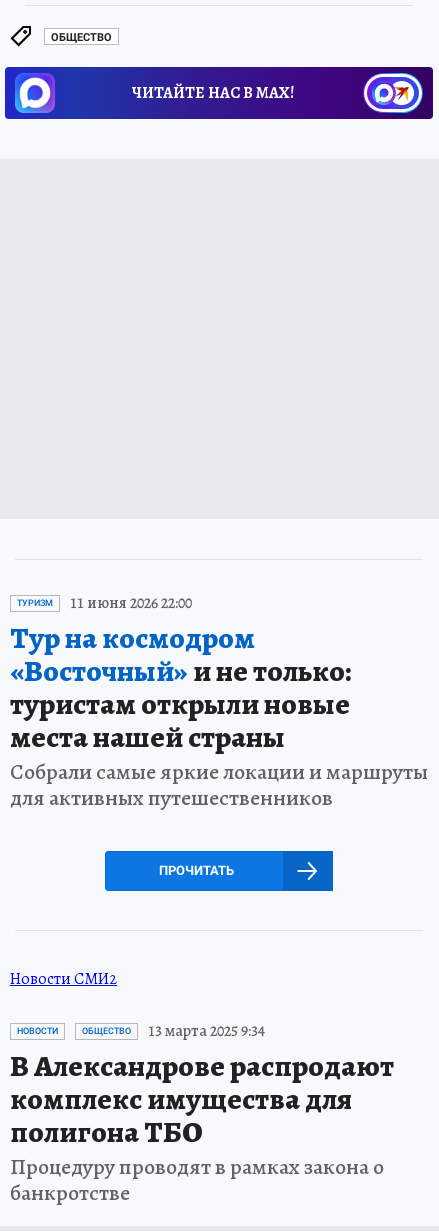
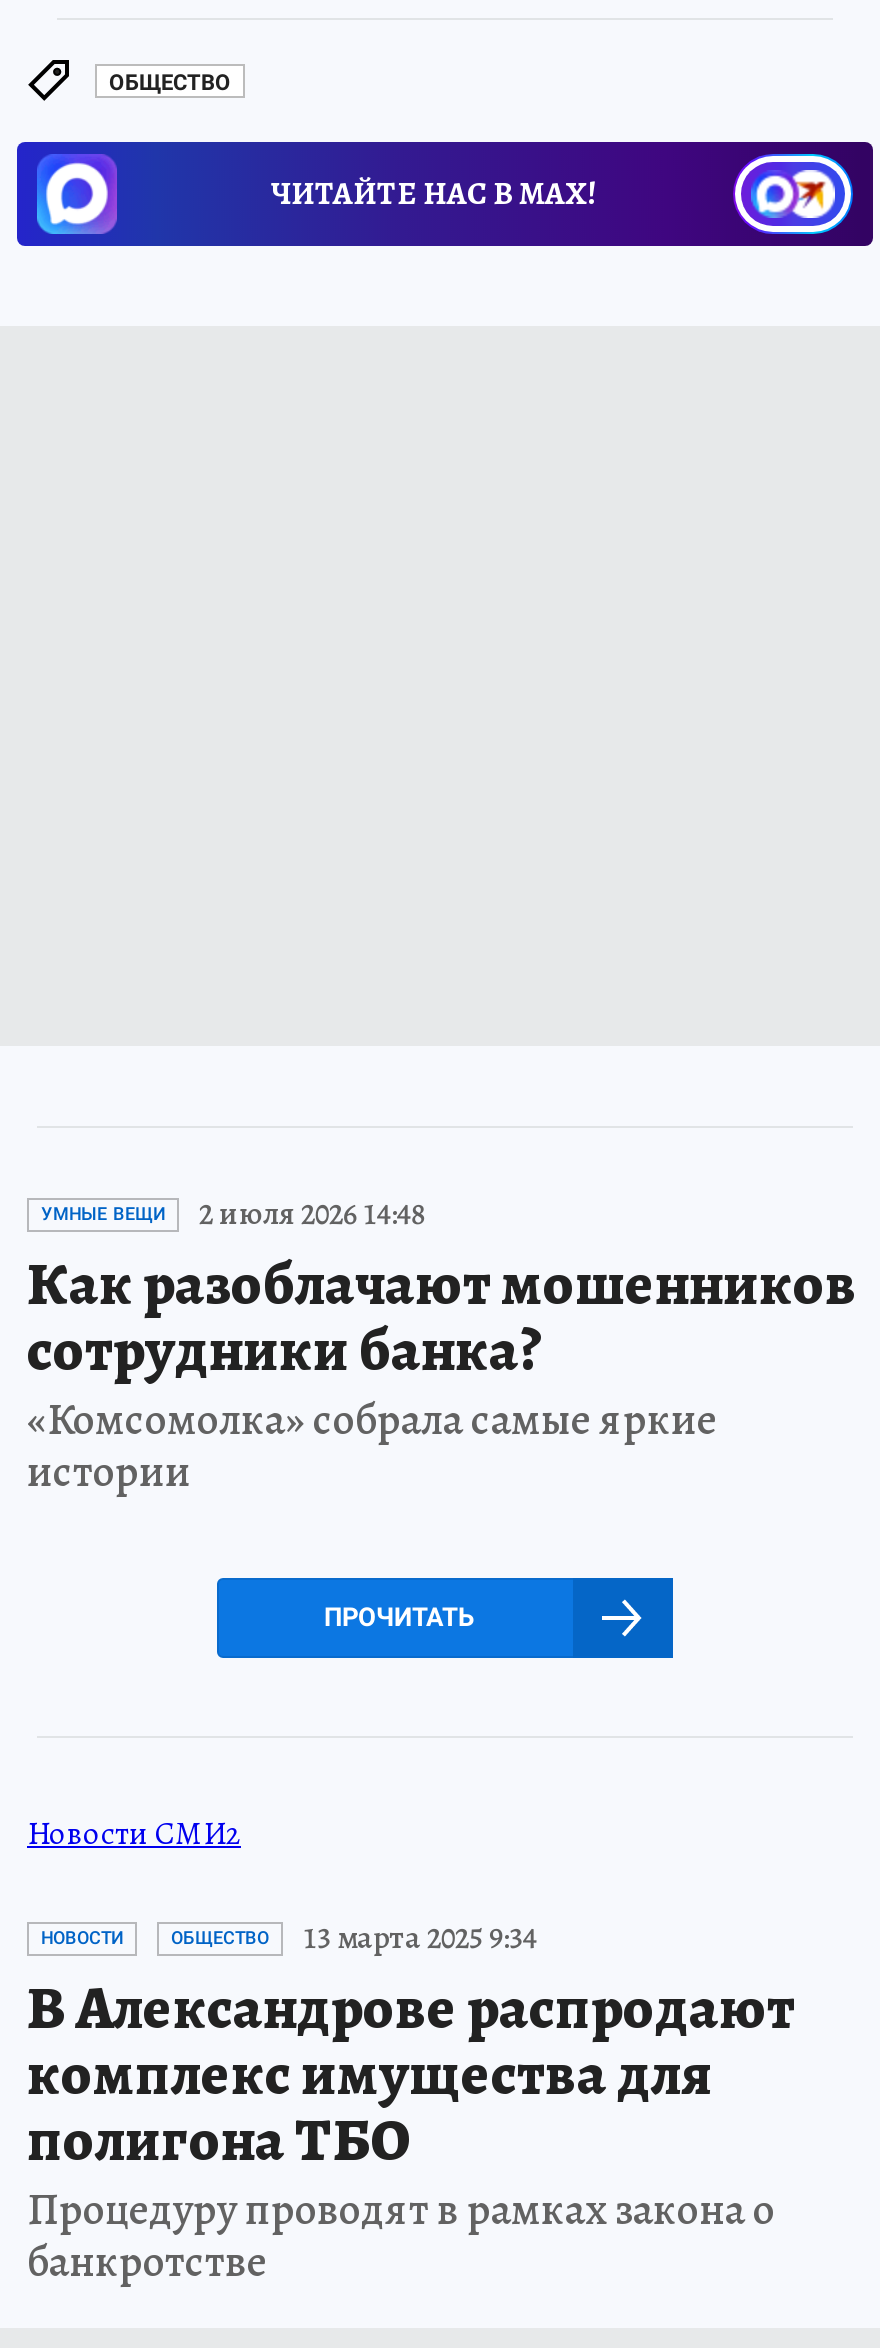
[10,592,428,813] ТУРИЗМ | 11 июня 2026 22:00 | Тур на космодром | «Восточный»и не только: | туристам открыли новые | места нашей страны | Собрали самые яркие локации и маршруты | для активных путешественников -> [27,1192,857,1502] УМНЫЕ ВЕЩИ | 2 июля 2026 14:48 | Как разоблачают мошенников | сотрудники банка? | «Комсомолка» собрала самые яркие | истории

